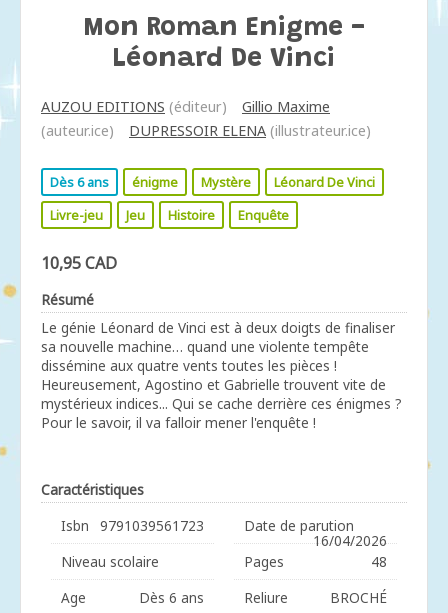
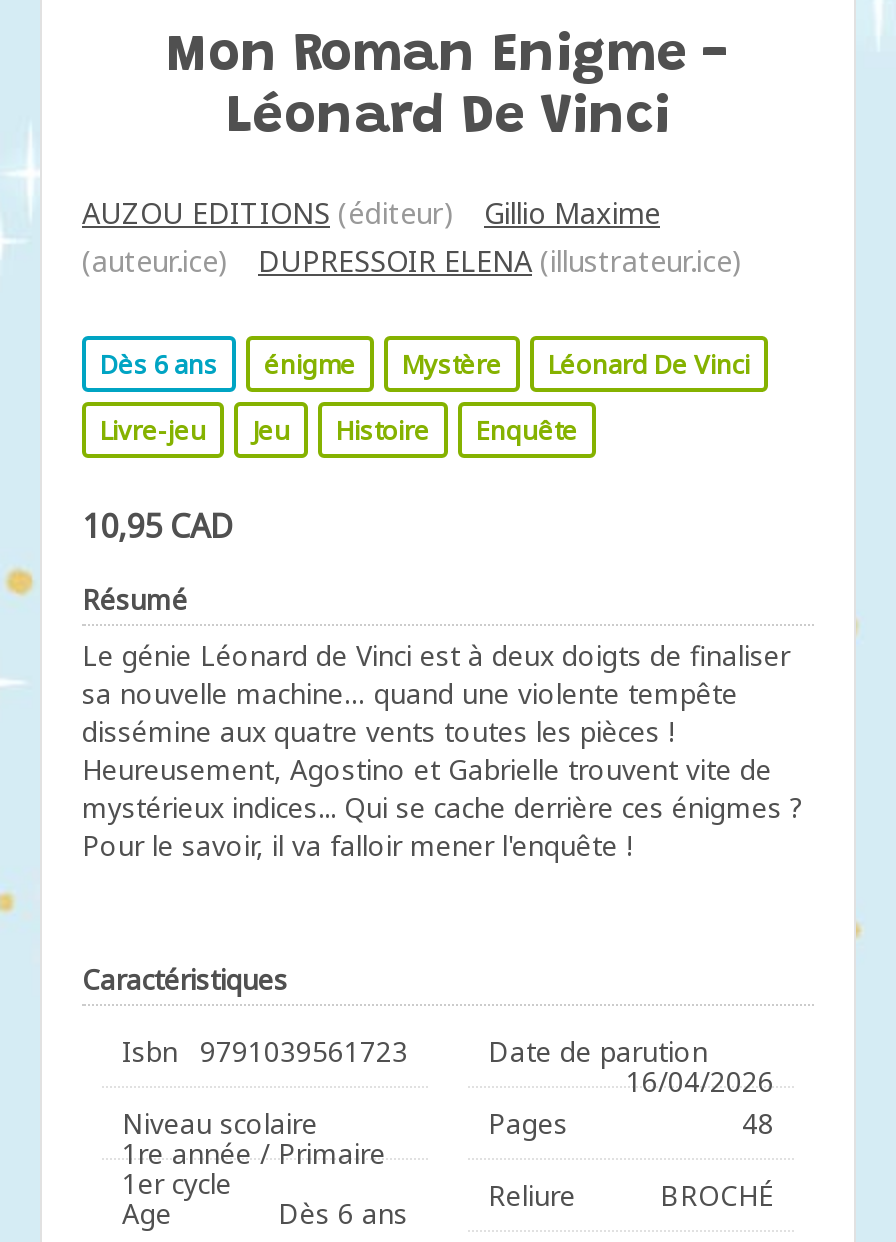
none -> [122,1134,386,1202] 1re année / Primaire | 1er cycle

